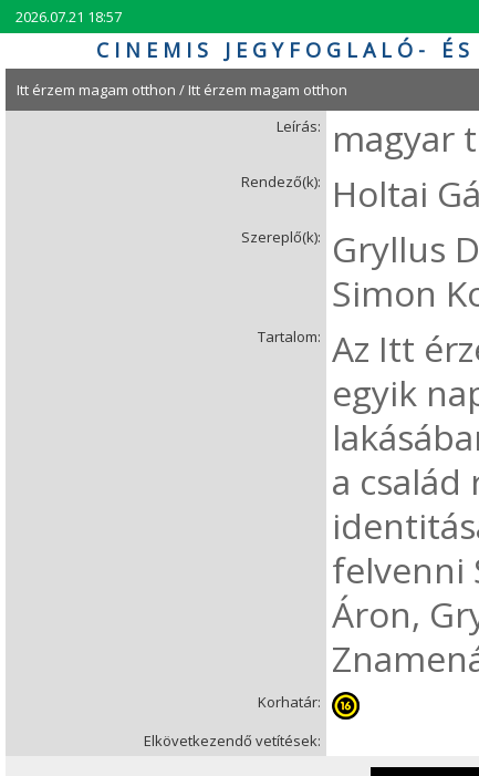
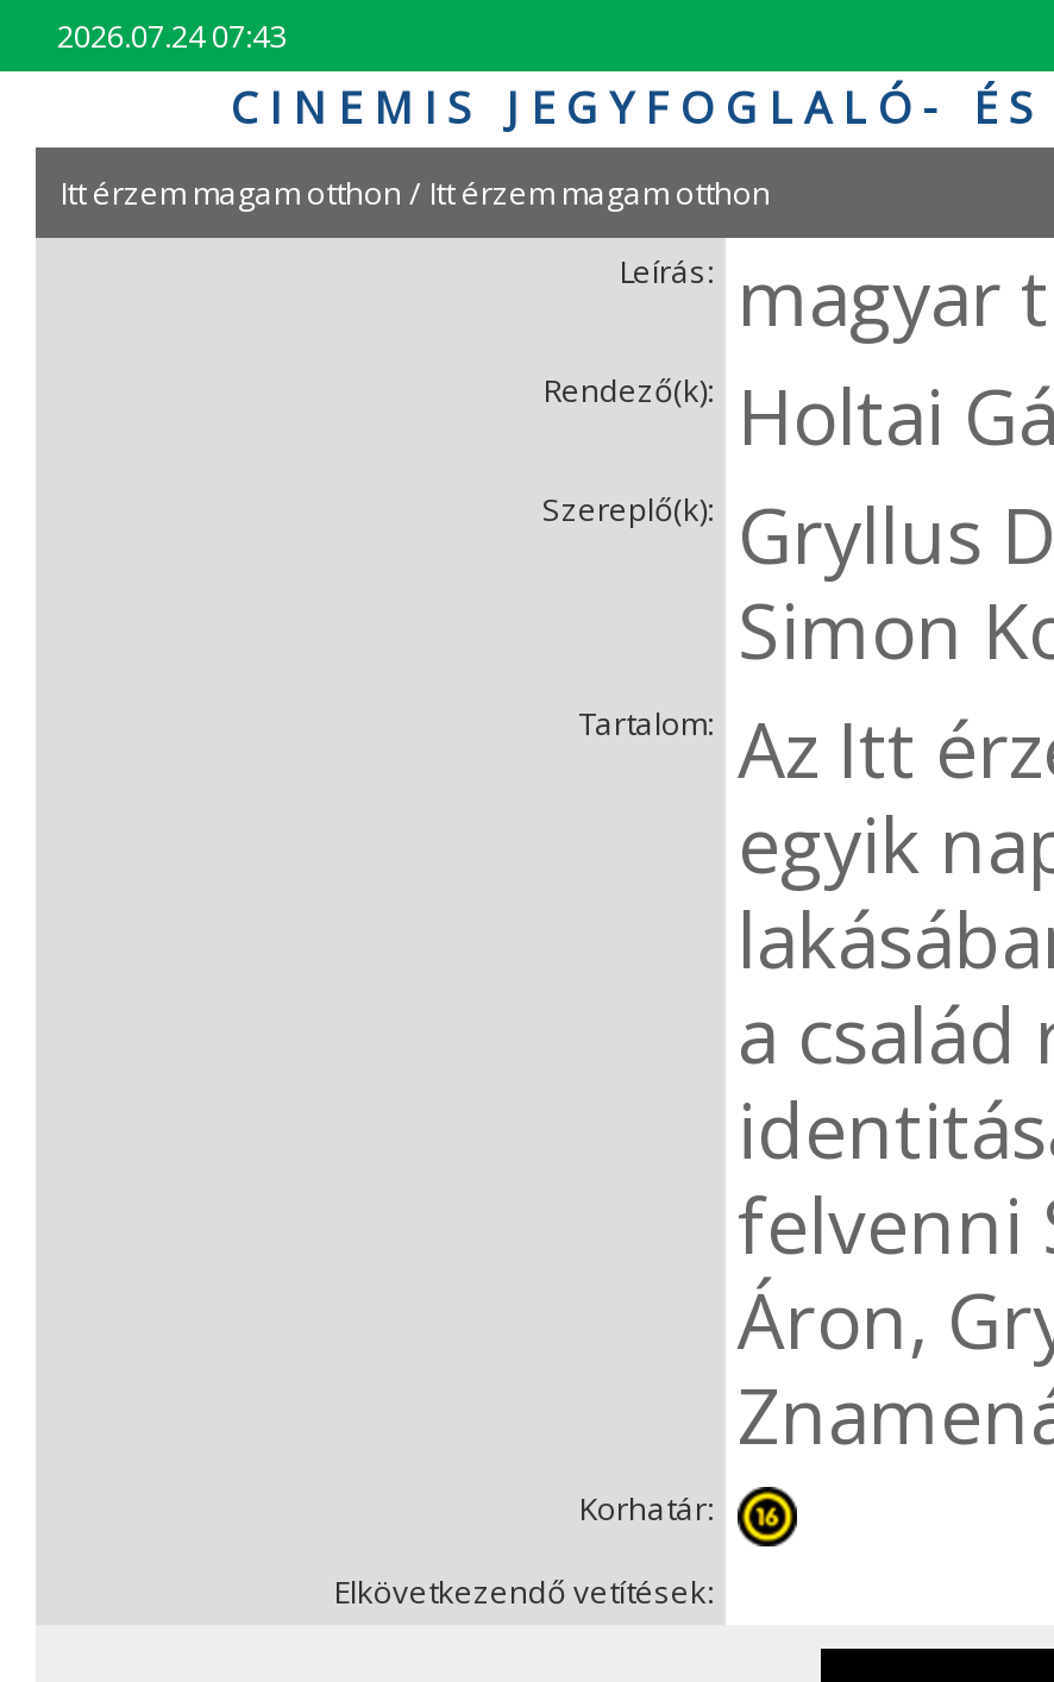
[15,7,122,27] 2026.07.21 18:57 -> [57,14,286,57] 2026.07.24 07:43

